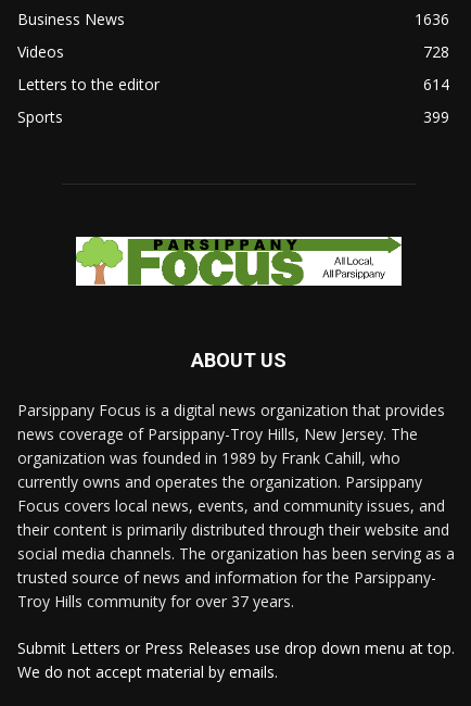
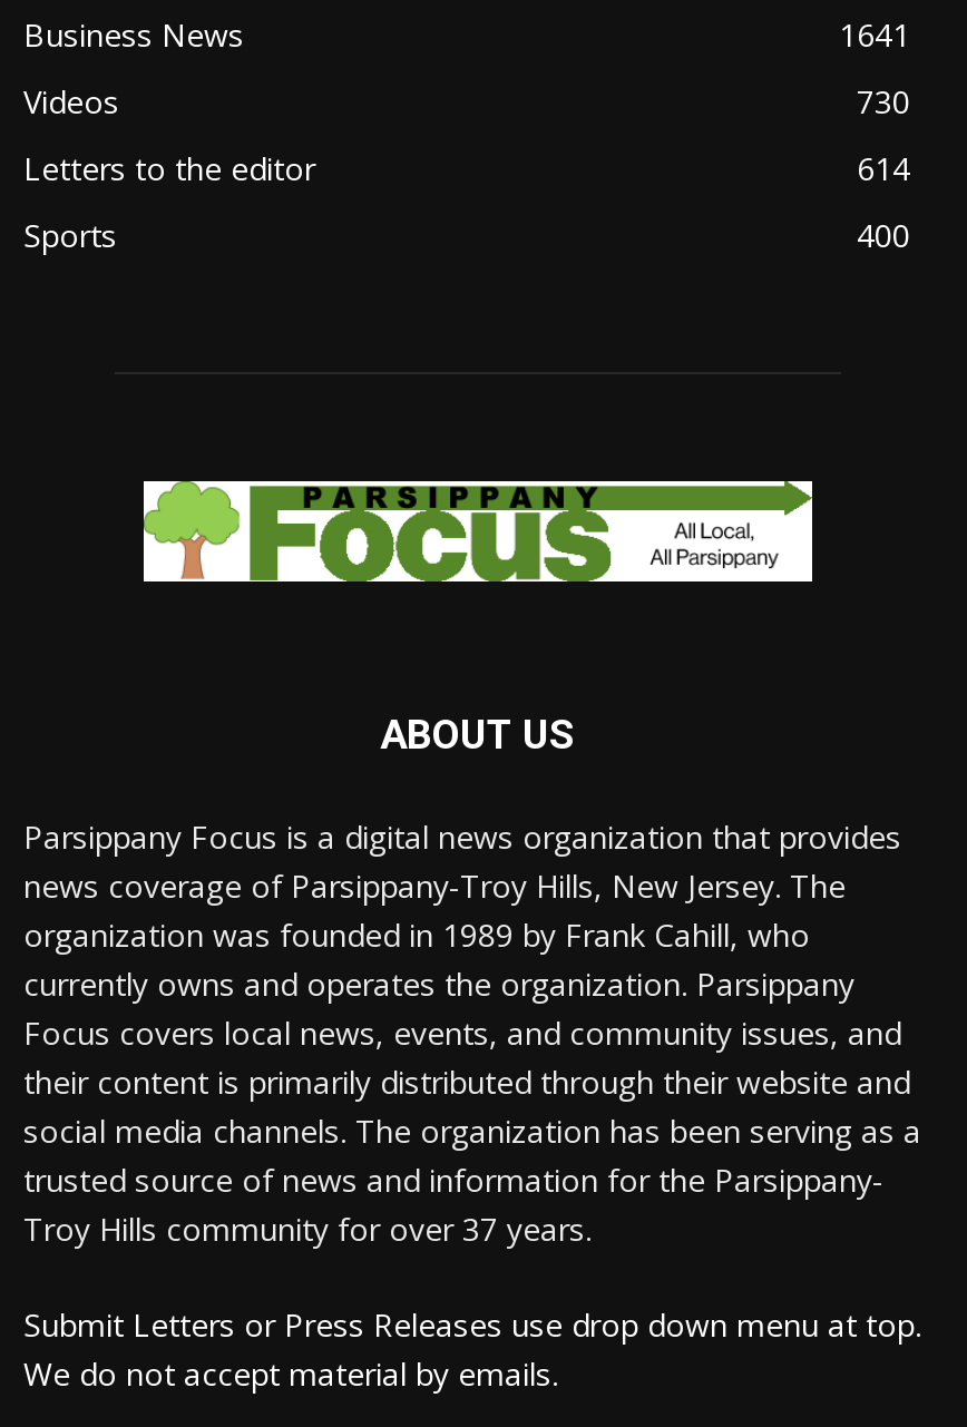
[415,8,449,29] 1636 -> [839,13,910,55] 1641
[423,41,449,62] 728 -> [857,80,910,122] 730
[423,106,449,127] 399 -> [857,213,910,256] 400

